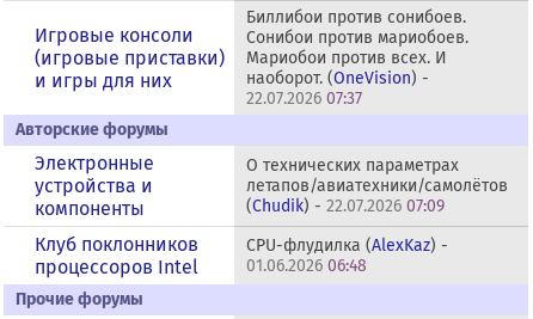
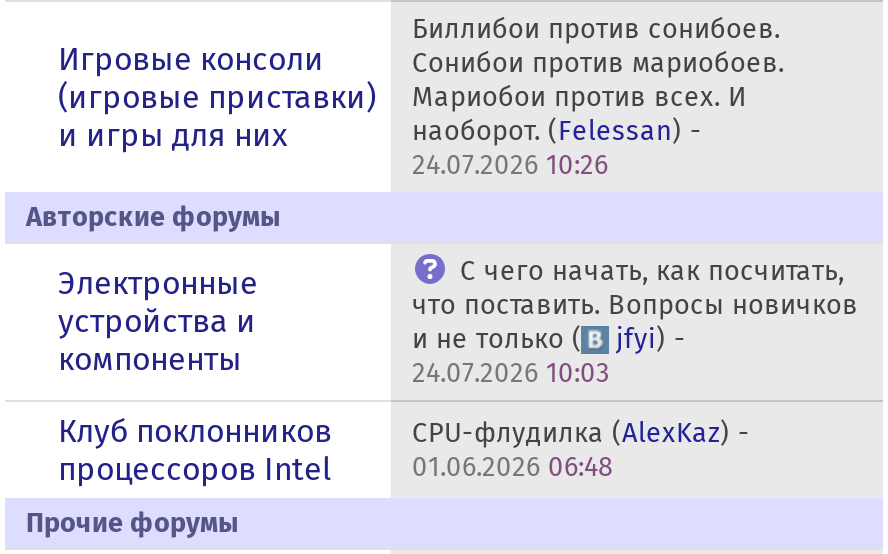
[247,68,430,88] наоборот. (OneVision) - -> [412,114,702,148] наоборот. (Felessan) -
[247,88,363,109] 22.07.2026 07:37 -> [412,148,608,182] 24.07.2026 10:26
[247,155,509,216] О технических параметрах | летапов/авиатехники/самолётов | (Chudik) - 22.07.2026 07:09 -> [412,254,858,390] С чего начать, как посчитать, | что поставить. Вопросы новичков | и не только ( | jfyi) - | 24.07.2026 10:03

